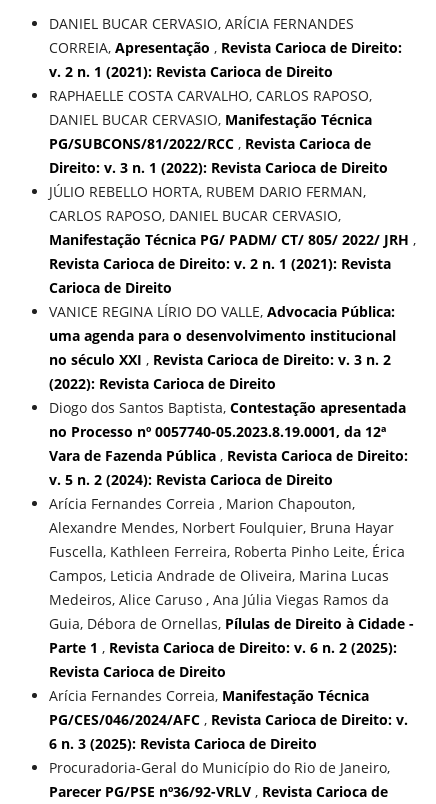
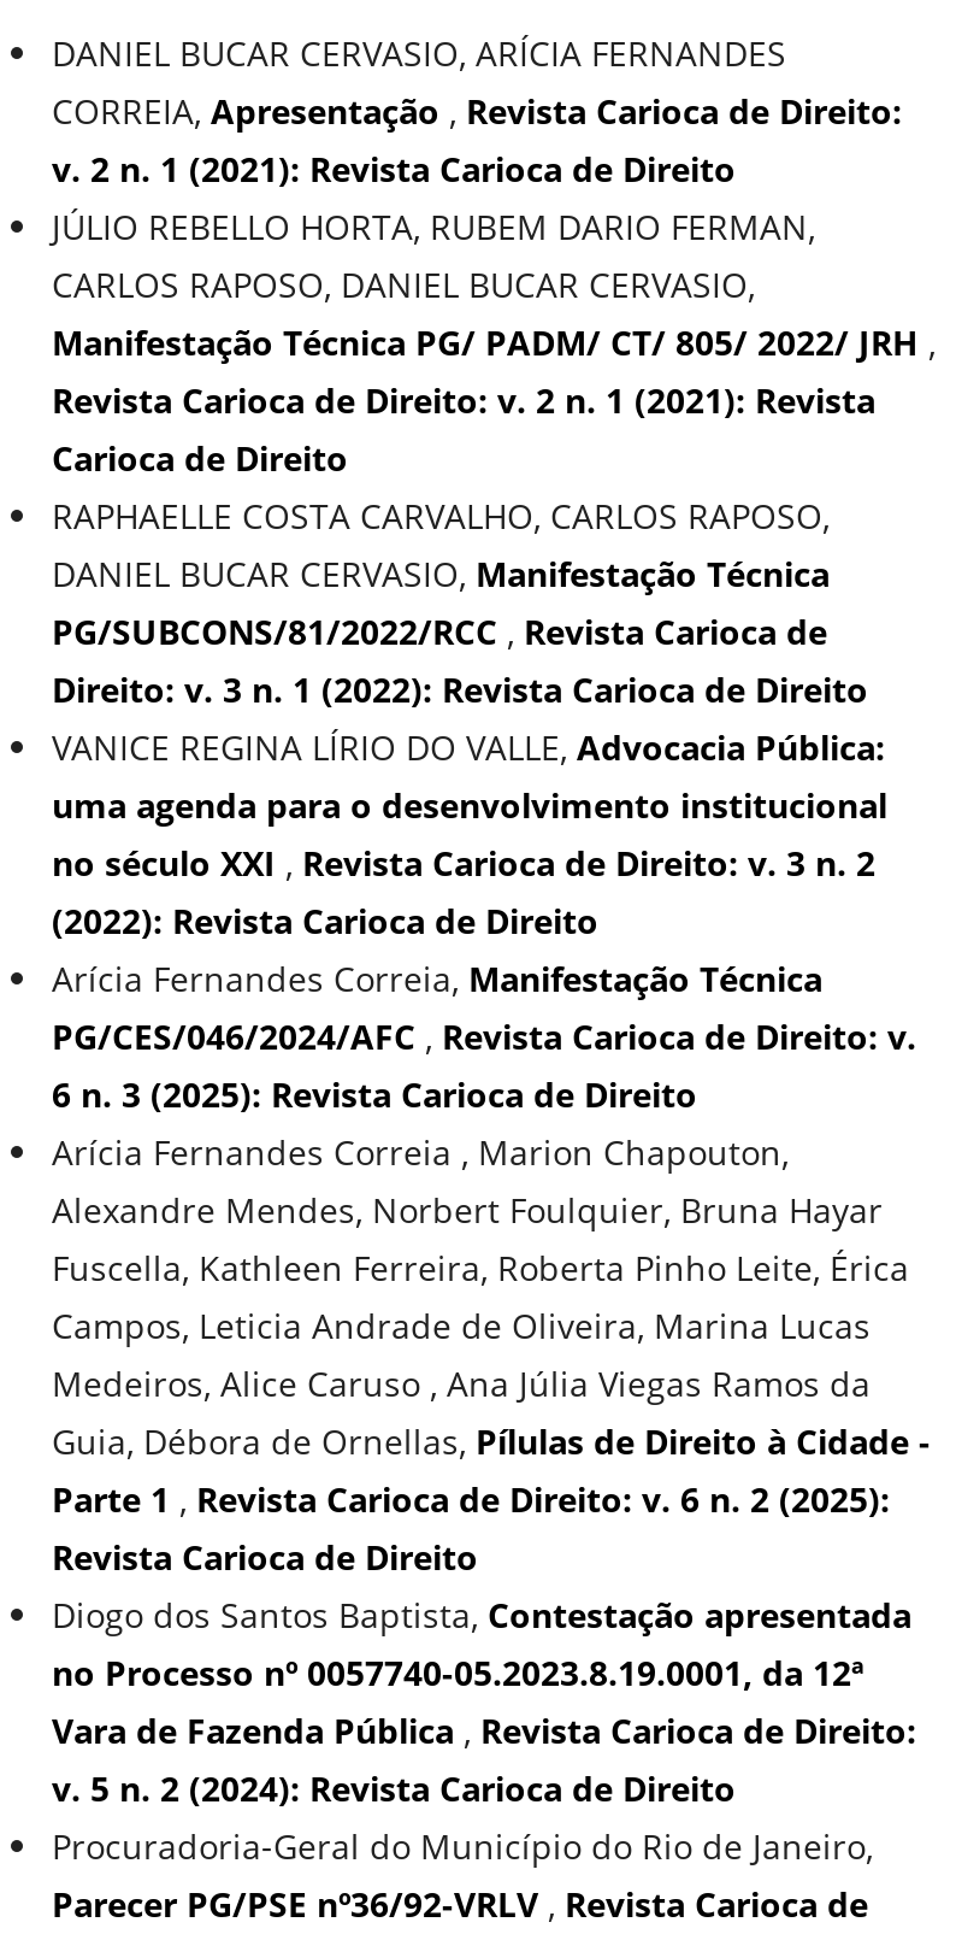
moved [49,86,388,177] -> [52,493,868,712]: RAPHAELLE COSTA CARVALHO, CARLOS RAPOSO, | DANIEL BUCAR CERVASIO, Manifestação Técnica | PG/SUBCONS/81/2022/RCC, Revista Carioca de | Direito: v. 3 n. 1 (2022): Revista Carioca de Direito
moved [49,182,416,297] -> [52,204,936,481]: JÚLIO REBELLO HORTA, RUBEM DARIO FERMAN, | CARLOS RAPOSO, DANIEL BUCAR CERVASIO, | Manifestação Técnica PG/ PADM/ CT/ 805/ 2022/ JRH, | Revista Carioca de Direito: v. 2 n. 1 (2021): Revista | Carioca de Direito
moved [49,398,408,489] -> [52,1592,916,1811]: Diogo dos Santos Baptista, Contestação apresentada | no Processo nº 0057740-05.2023.8.19.0001, da 12ª | Vara de Fazenda Pública, Revista Carioca de Direito: | v. 5 n. 2 (2024): Revista Carioca de Direito
moved [49,494,414,681] -> [52,1129,931,1580]: Arícia Fernandes Correia , Marion Chapouton, | Alexandre Mendes, Norbert Foulquier, Bruna Hayar | Fuscella, Kathleen Ferreira, Roberta Pinho Leite, Érica | Campos, Leticia Andrade de Oliveira, Marina Lucas | Medeiros, Alice Caruso , Ana Júlia Viegas Ramos da | Guia, Débora de Ornellas, Pílulas de Direito à Cidade - | Parte 1, Revista Carioca de Direito: v. 6 n. 2 (2025): | Revista Carioca de Direito
moved [49,686,408,753] -> [52,956,916,1117]: Arícia Fernandes Correia, Manifestação Técnica | PG/CES/046/2024/AFC, Revista Carioca de Direito: v. | 6 n. 3 (2025): Revista Carioca de Direito

